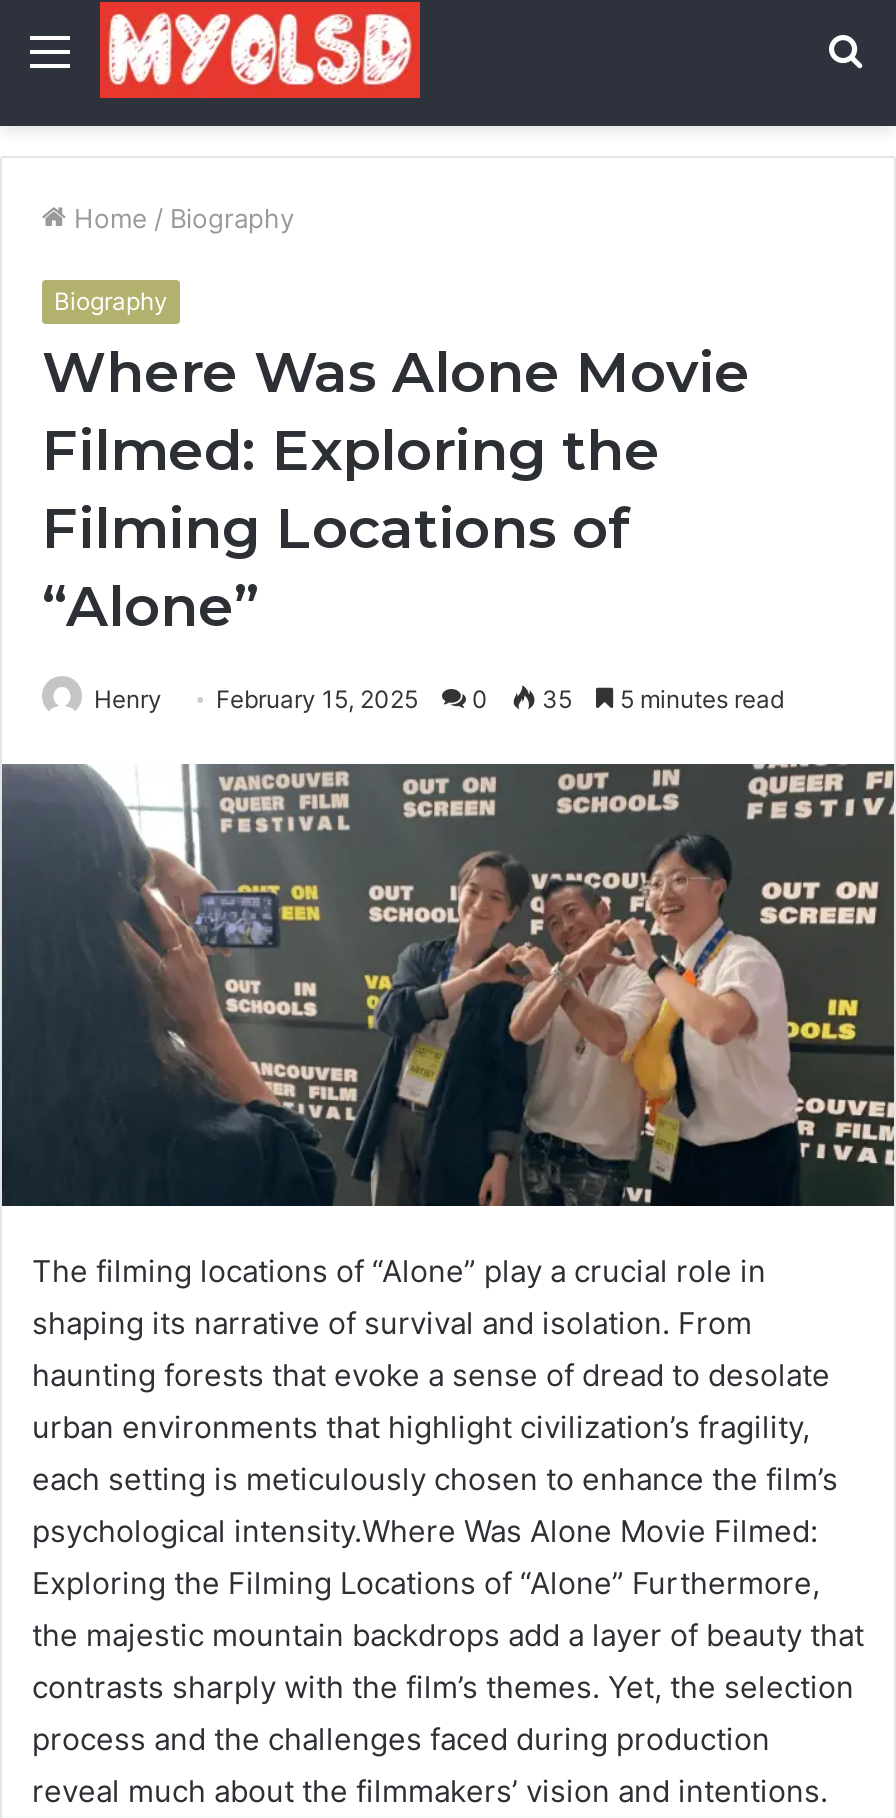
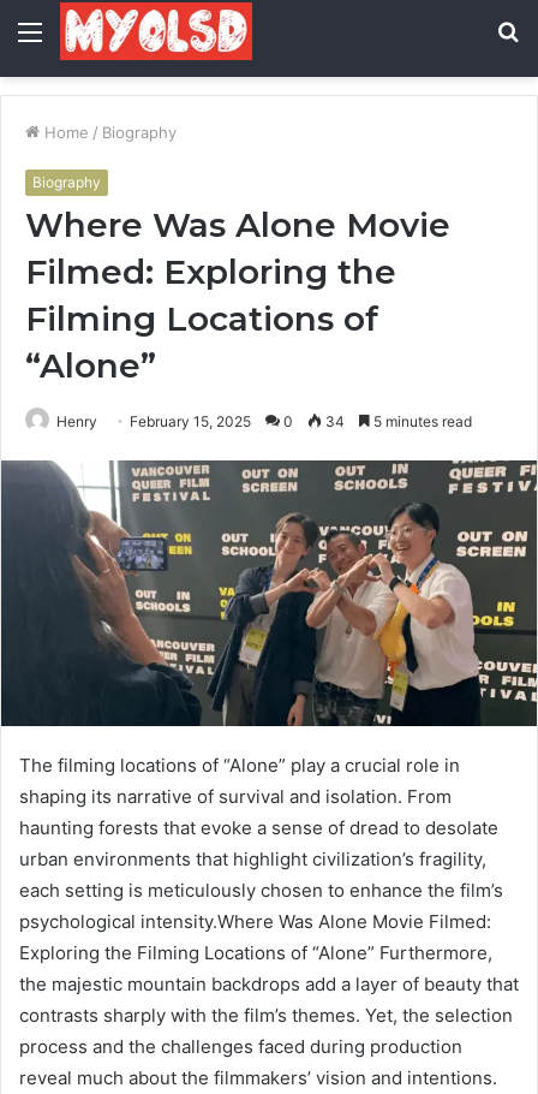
[94,683,784,713] Henry February 15, 2025 0 35 5 minutes read -> [56,412,472,430] Henry February 15, 2025 0 34 5 minutes read

